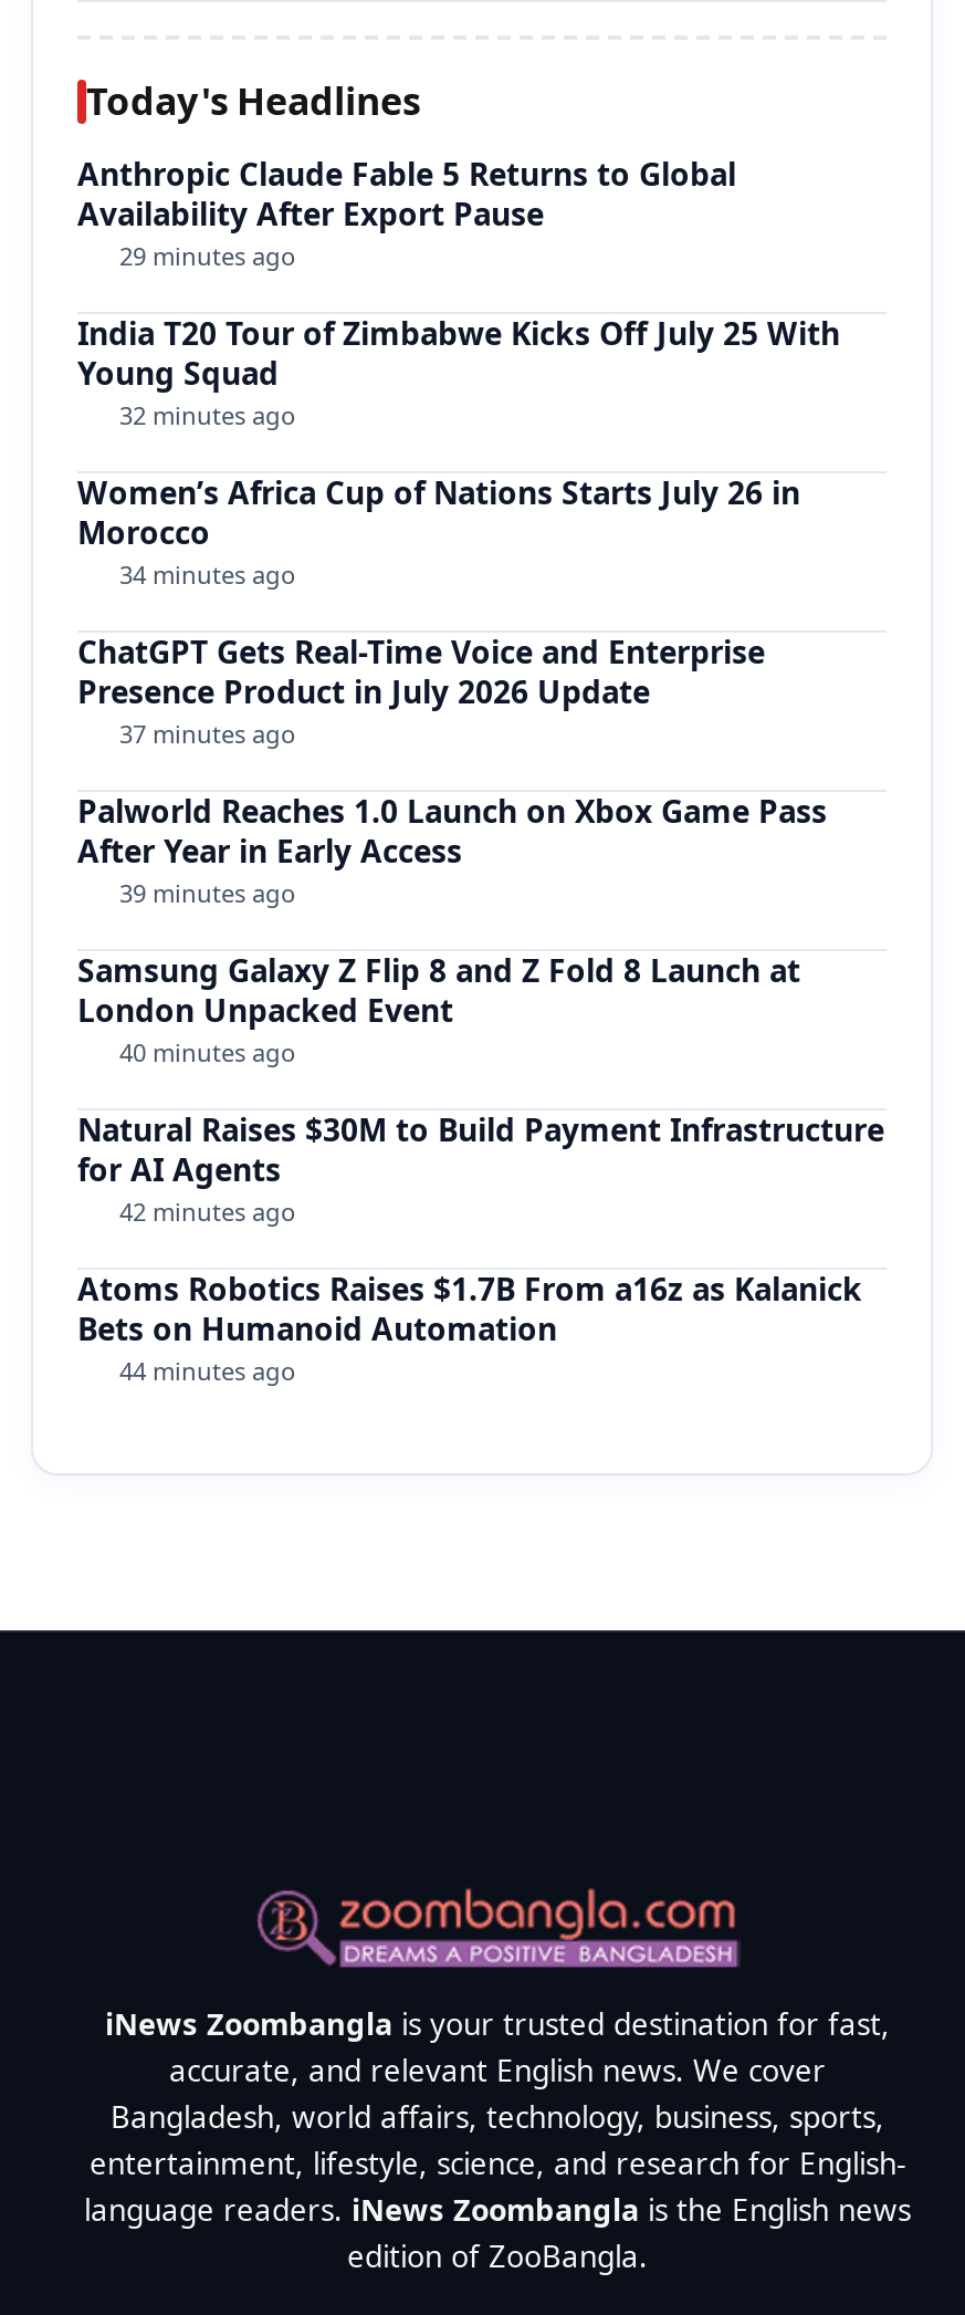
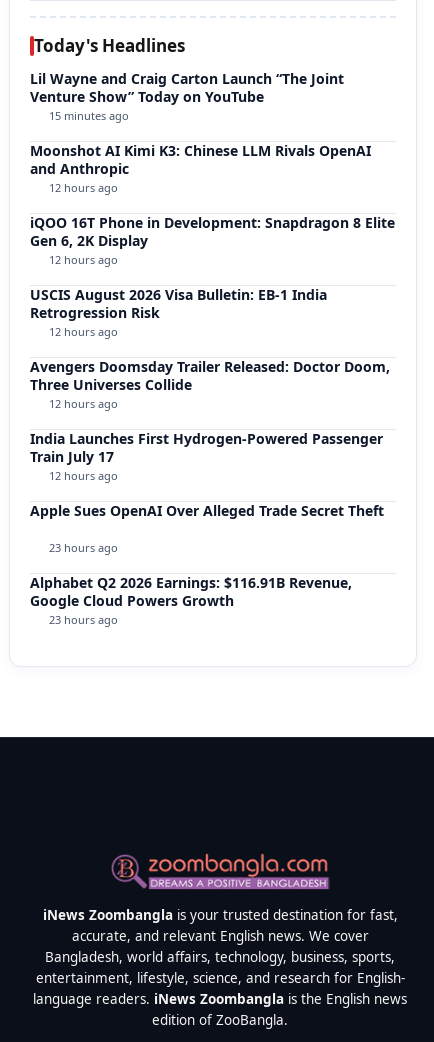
[77,153,884,1387] Anthropic Claude Fable 5 Returns to Global | Availability After Export Pause | 29 minutes ago | India T20 Tour of Zimbabwe Kicks Off July 25 With | Young Squad | 32 minutes ago | Women’s Africa Cup of Nations Starts July 26 in | Morocco | 34 minutes ago | ChatGPT Gets Real-Time Voice and Enterprise | Presence Product in July 2026 Update | 37 minutes ago | Palworld Reaches 1.0 Launch on Xbox Game Pass | After Year in Early Access | 39 minutes ago | Samsung Galaxy Z Flip 8 and Z Fold 8 Launch at | London Unpacked Event | 40 minutes ago | Natural Raises $30M to Build Payment Infrastructure | for AI Agents | 42 minutes ago | Atoms Robotics Raises $1.7B From a16z as Kalanick | Bets on Humanoid Automation | 44 minutes ago -> [30,69,395,627] Lil Wayne and Craig Carton Launch “The Joint | Venture Show” Today on YouTube | 15 minutes ago | Moonshot AI Kimi K3: Chinese LLM Rivals OpenAI | and Anthropic | 12 hours ago | iQOO 16T Phone in Development: Snapdragon 8 Elite | Gen 6, 2K Display | 12 hours ago | USCIS August 2026 Visa Bulletin: EB-1 India | Retrogression Risk | 12 hours ago | Avengers Doomsday Trailer Released: Doctor Doom, | Three Universes Collide | 12 hours ago | India Launches First Hydrogen-Powered Passenger | Train July 17 | 12 hours ago | Apple Sues OpenAI Over Alleged Trade Secret Theft | 23 hours ago | Alphabet Q2 2026 Earnings: $116.91B Revenue, | Google Cloud Powers Growth | 23 hours ago

